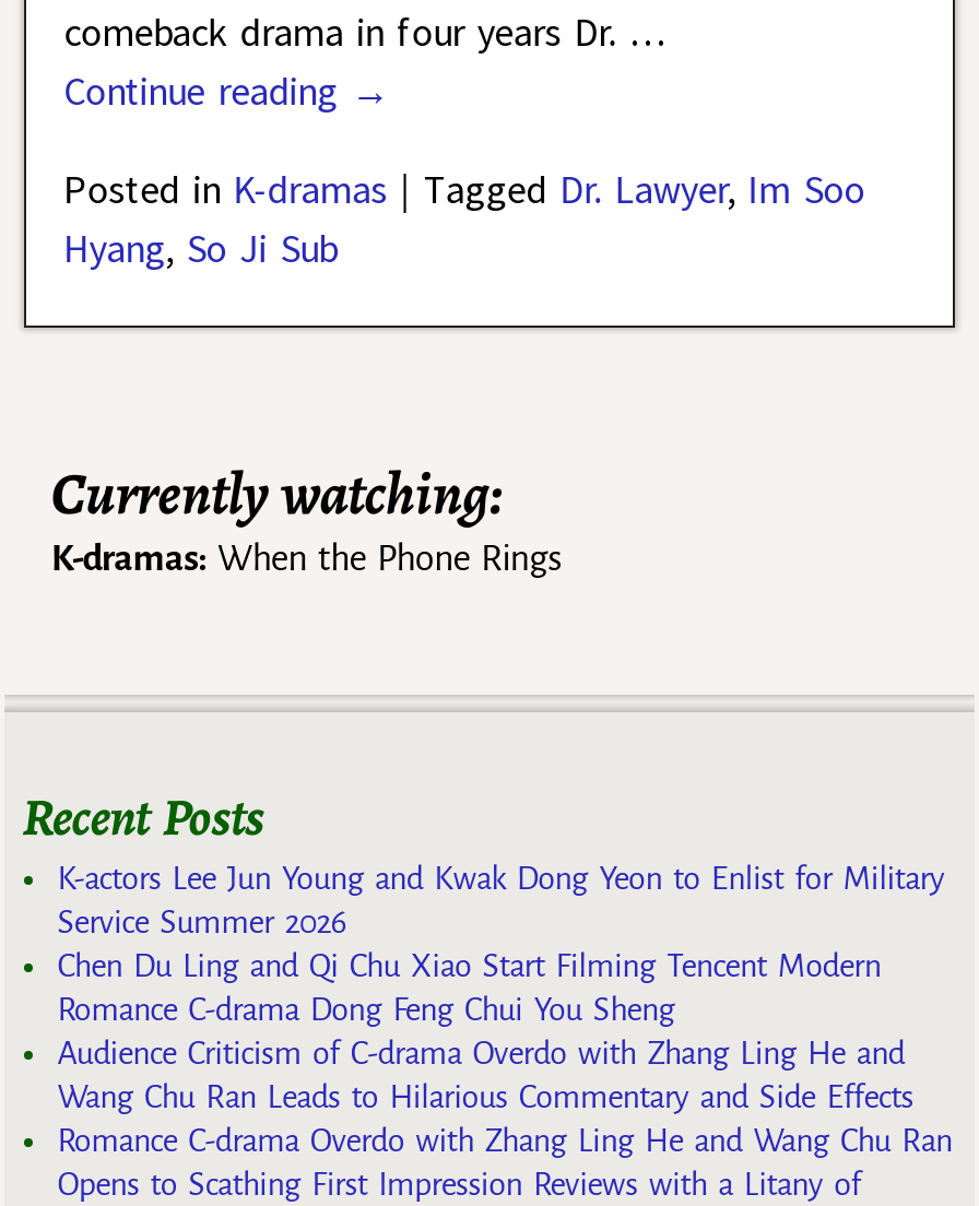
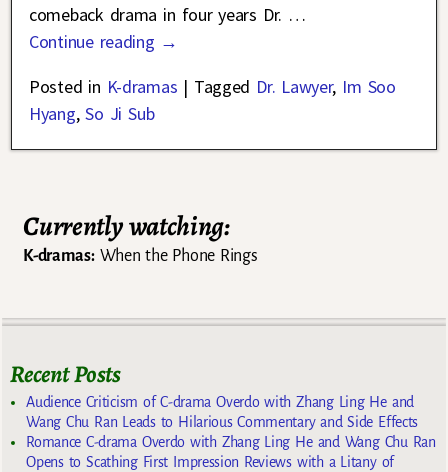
[57,860,944,1026] K-actors Lee Jun Young and Kwak Dong Yeon to Enlist for Military | Service Summer 2026 | Chen Du Ling and Qi Chu Xiao Start Filming Tencent Modern | Romance C-drama Dong Feng Chui You Sheng -> none

